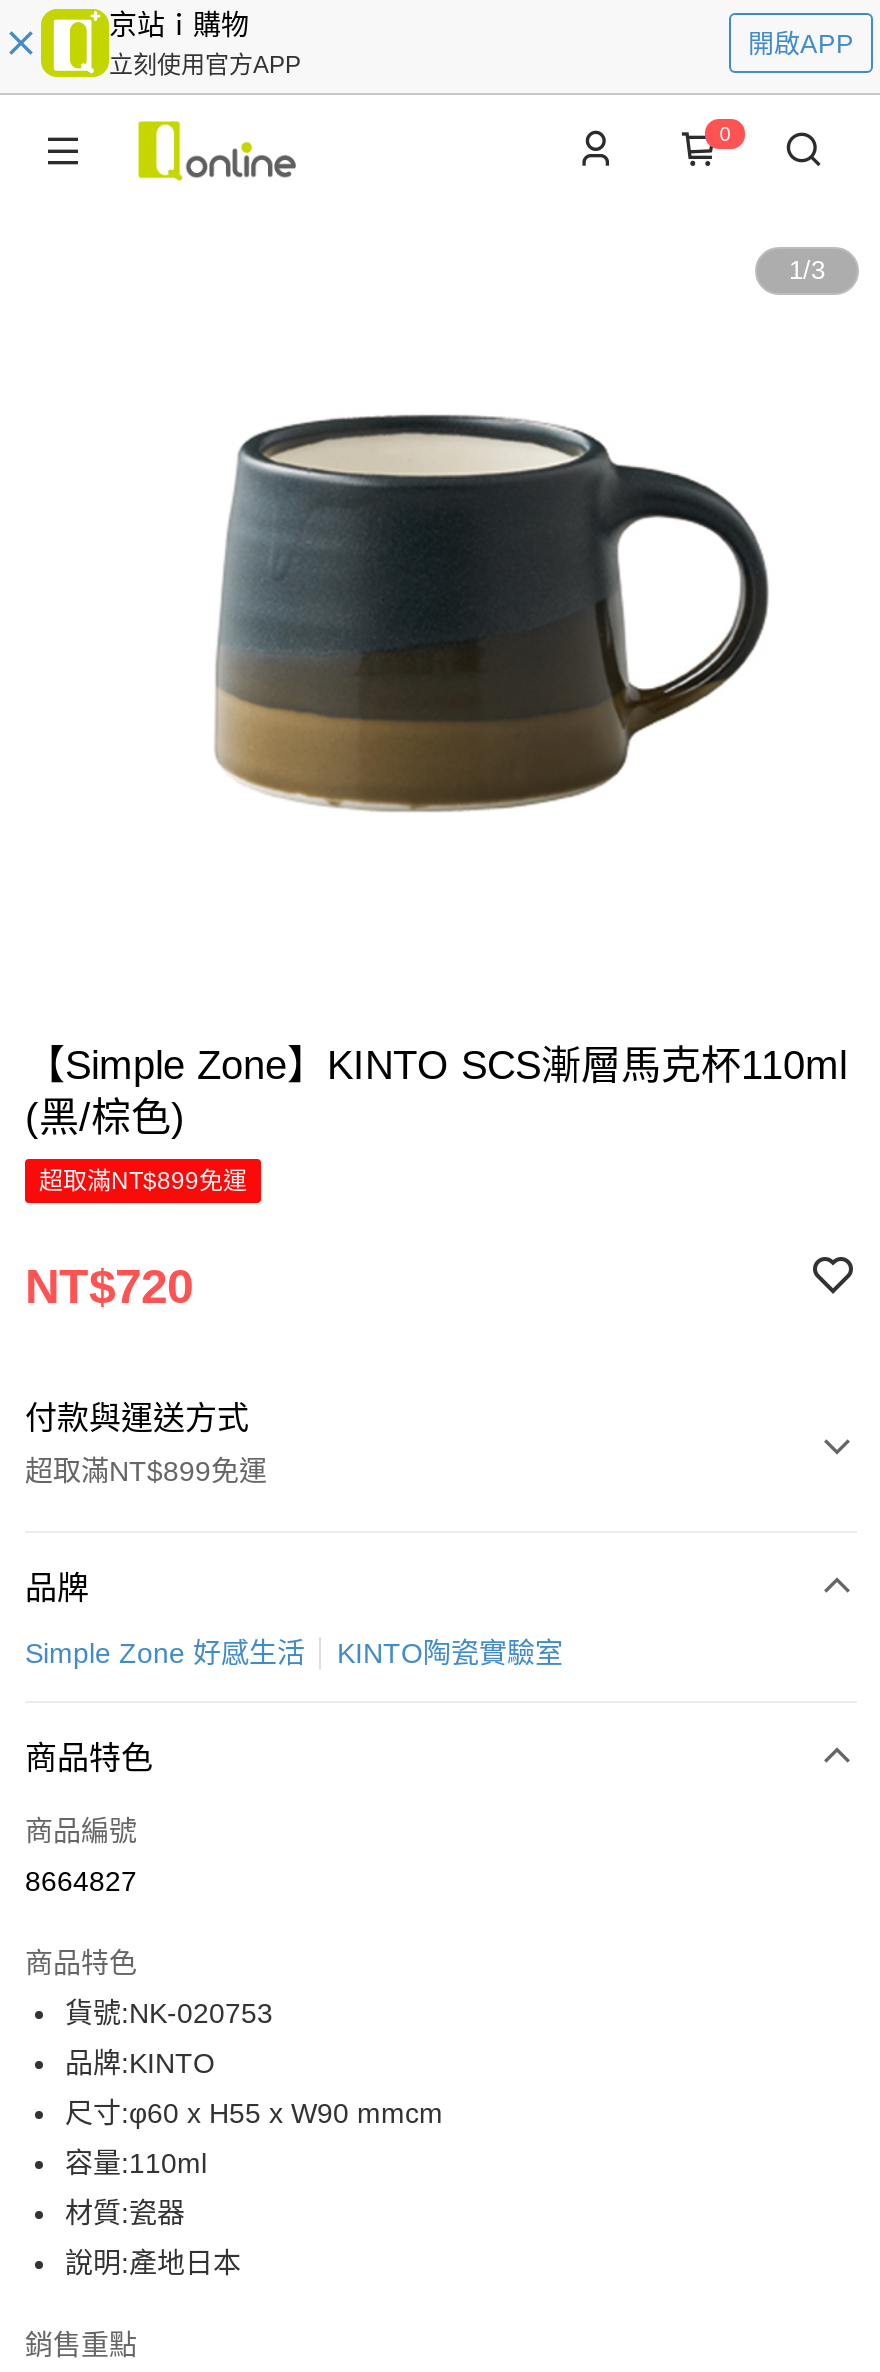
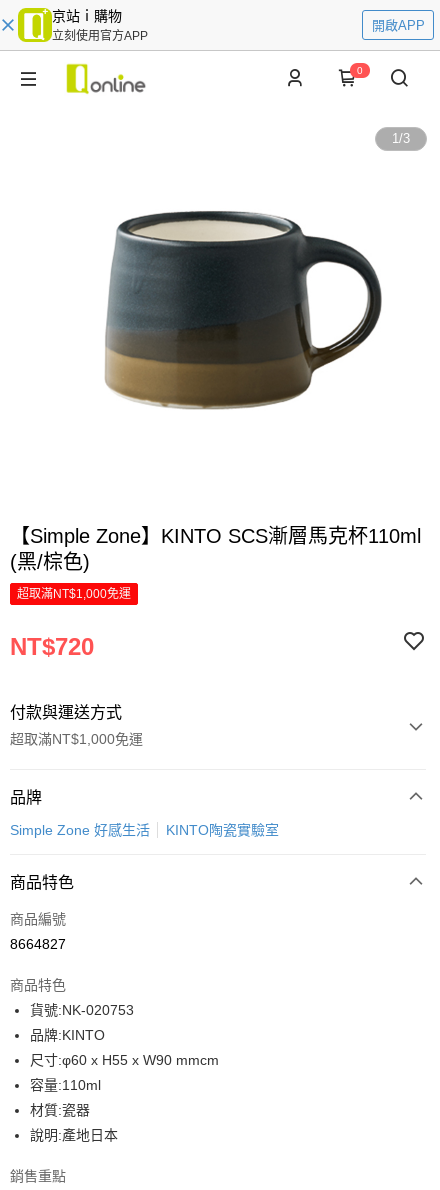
[39,1167,247,1195] 超取滿NT$899免運 -> [17,587,131,601] 超取滿NT$1,000免運
[25,1455,267,1487] 超取滿NT$899免運 -> [10,731,143,747] 超取滿NT$1,000免運

